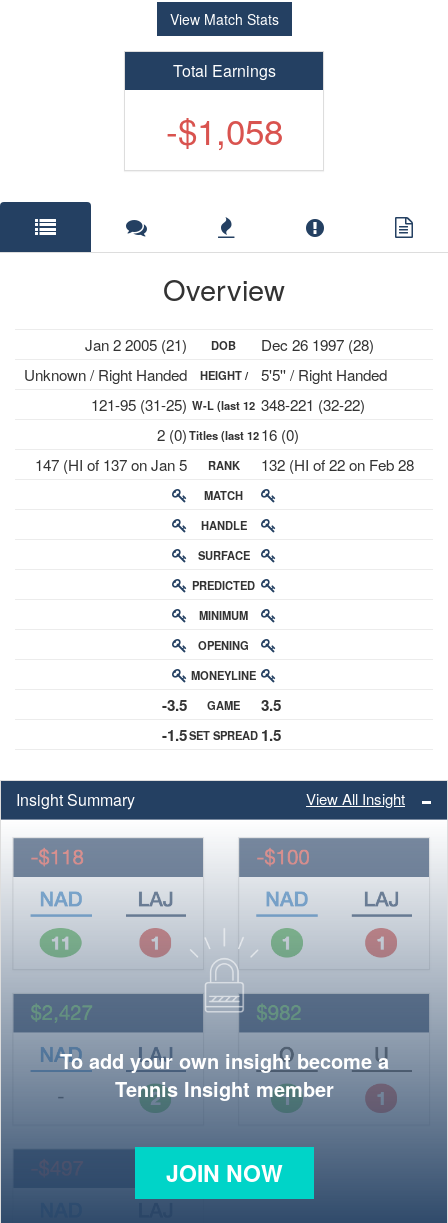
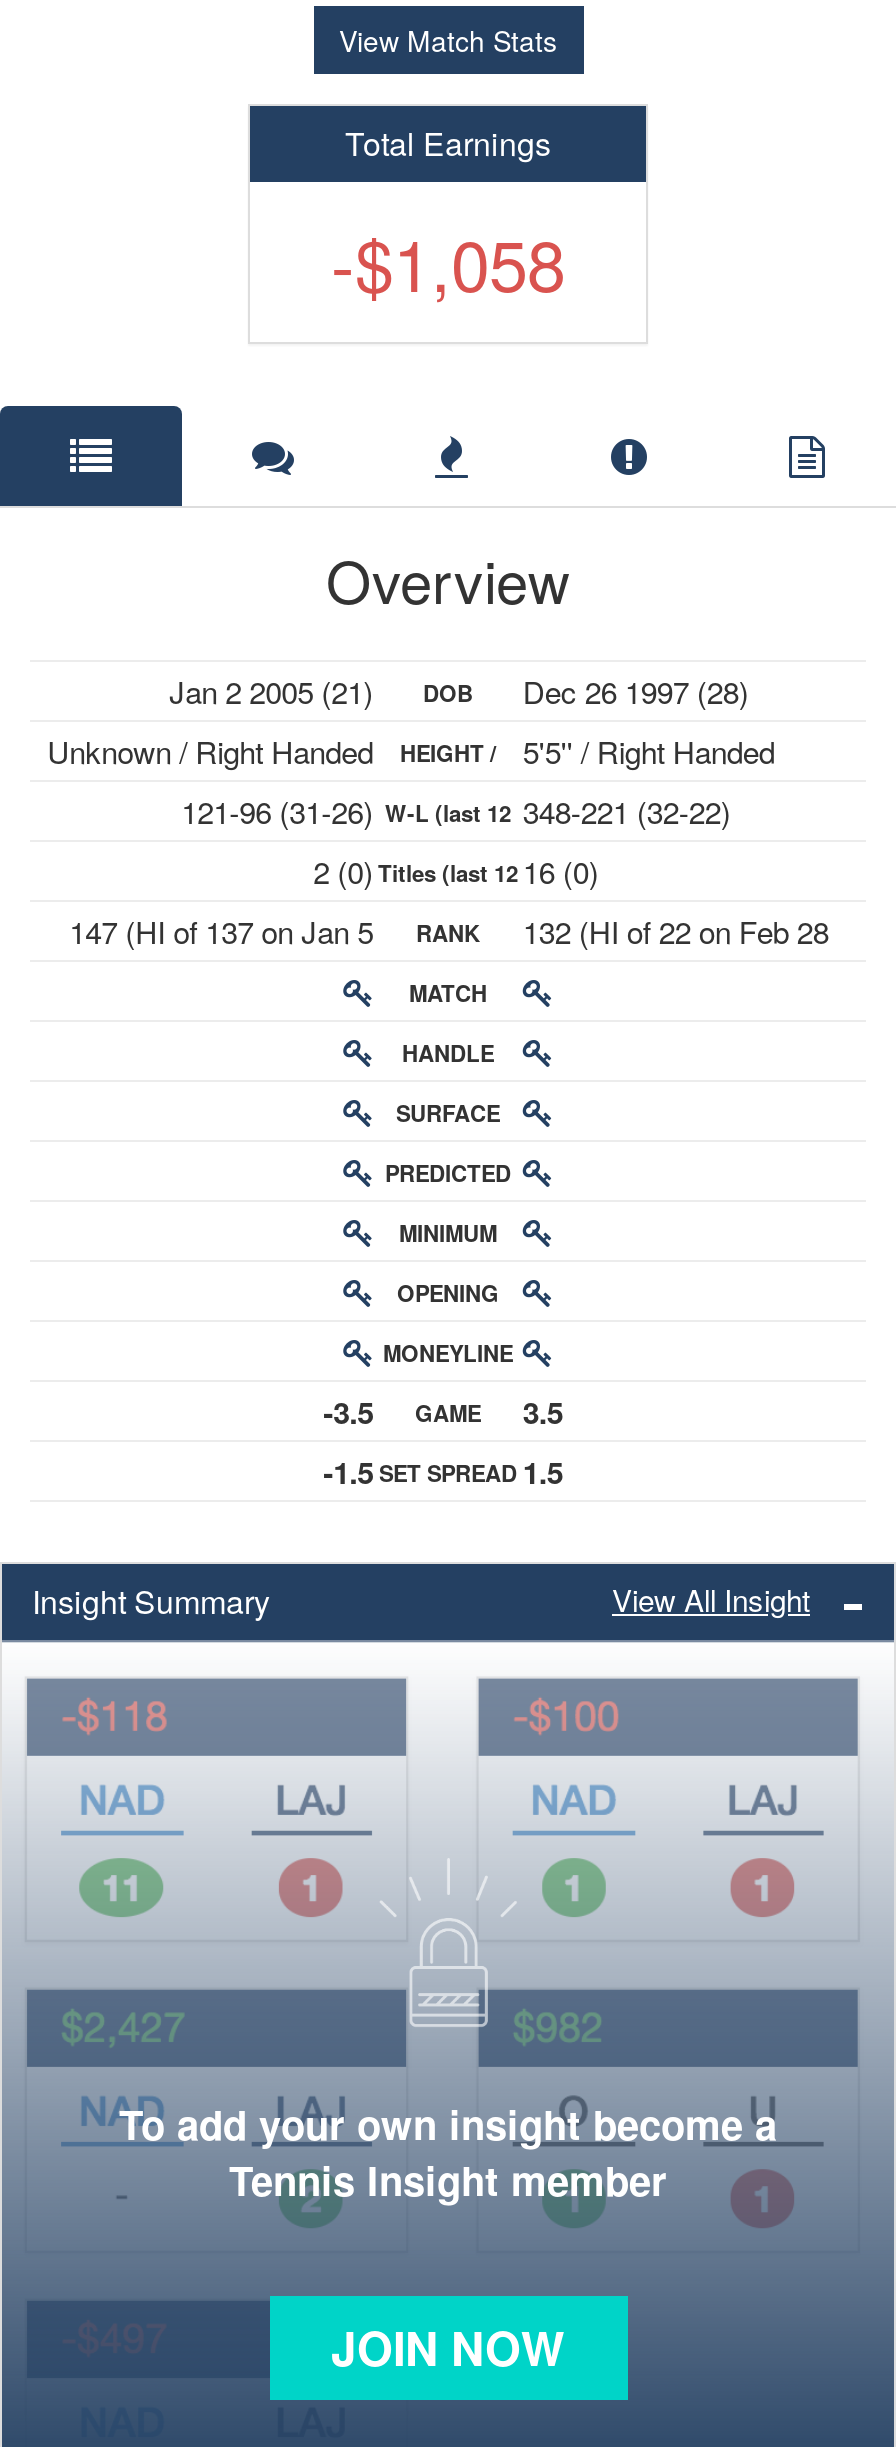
[91,394,187,415] 121-95 (31-25) -> [181,791,373,833] 121-96 (31-26)

